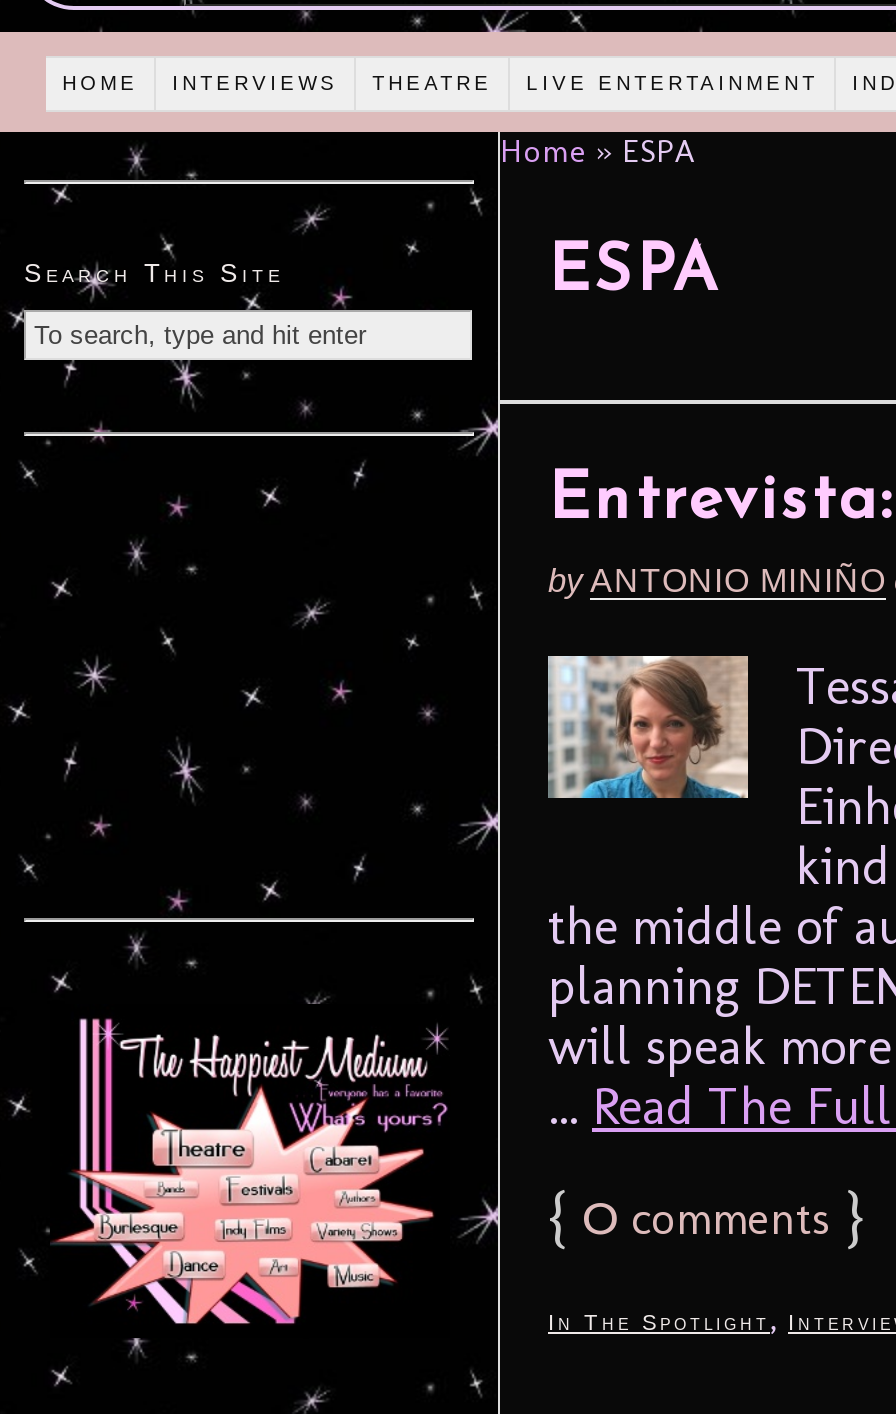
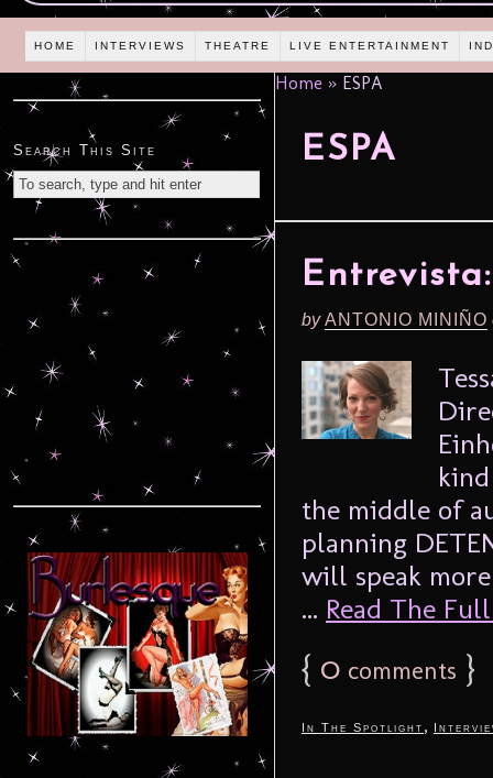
[50,1004,450,1338] [image] -> [26,551,249,737] [image]

